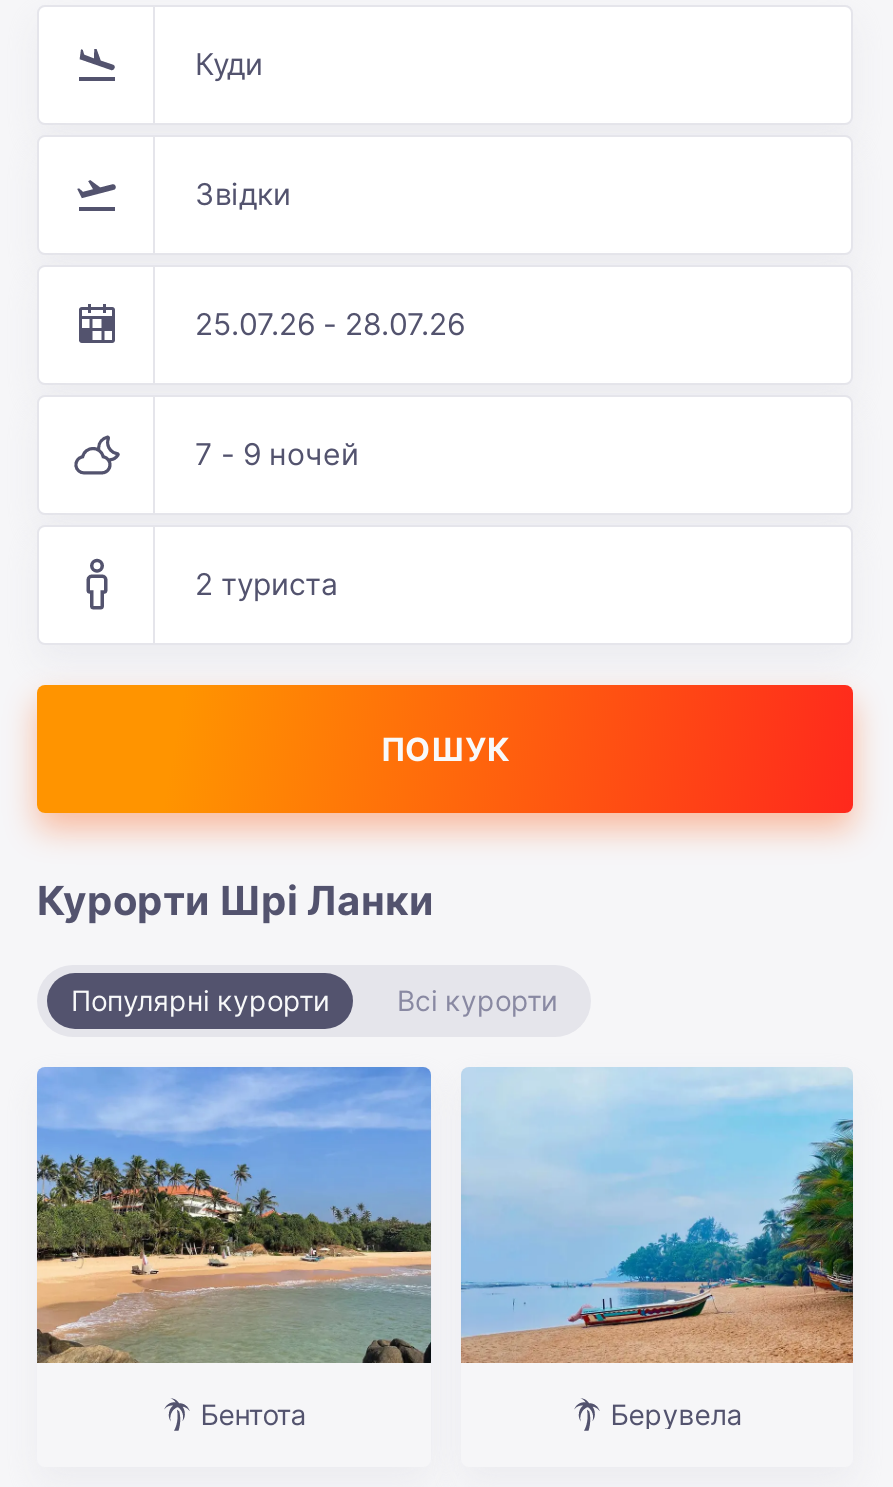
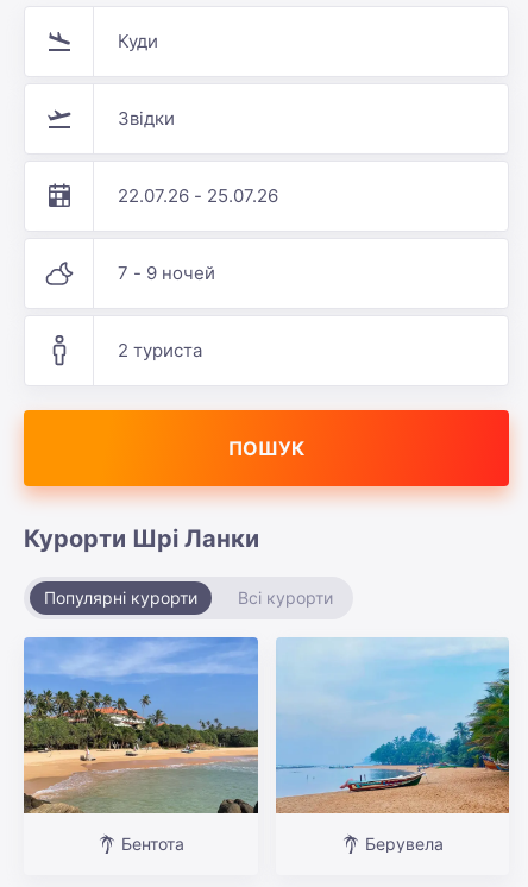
[195,305,465,343] 25.07.26 - 28.07.26 -> [118,184,278,207] 22.07.26 - 25.07.26

